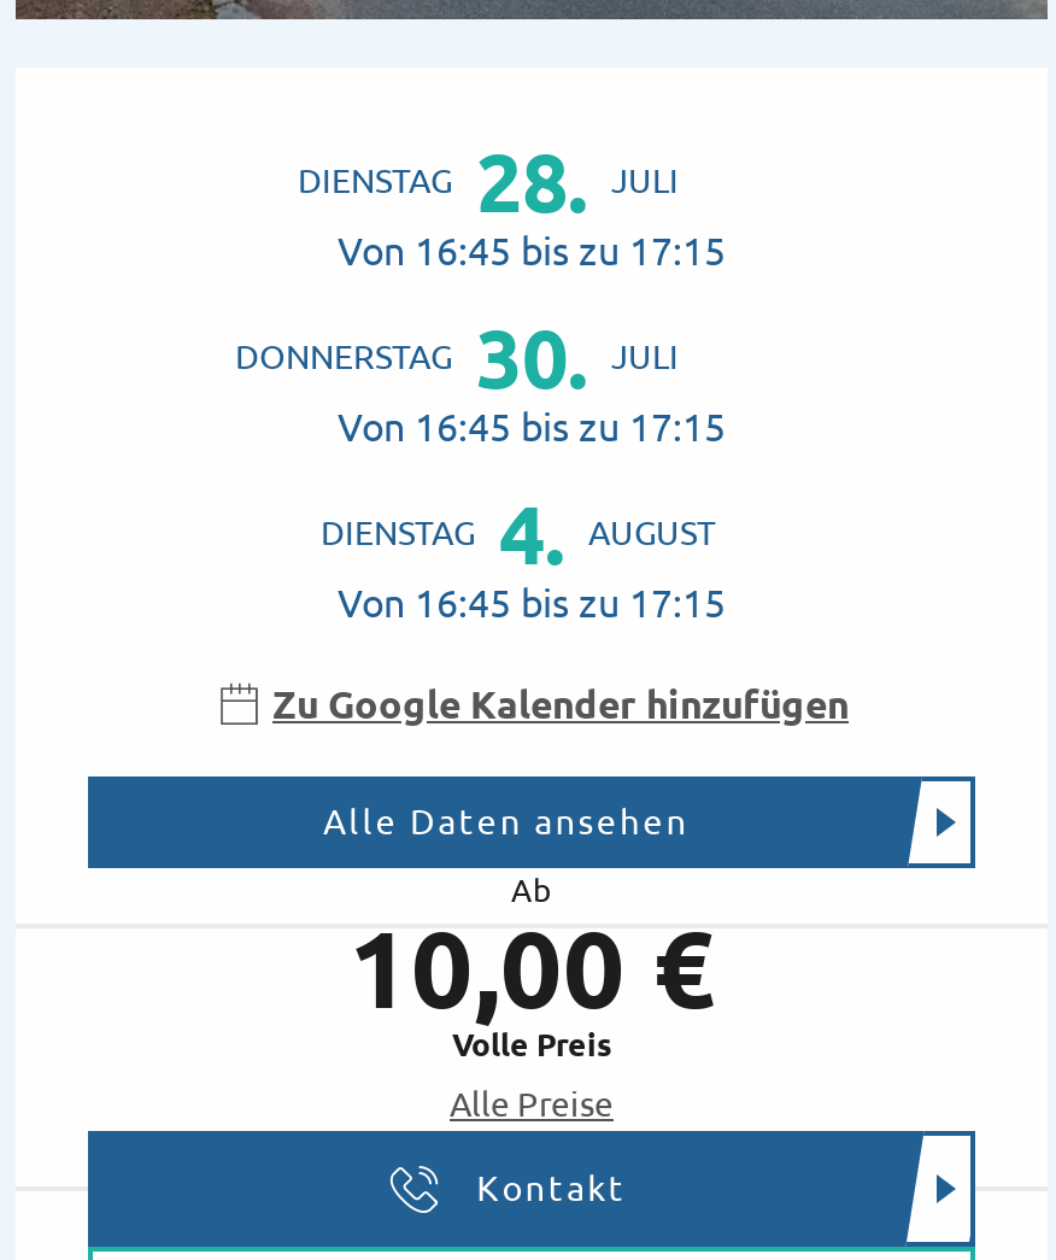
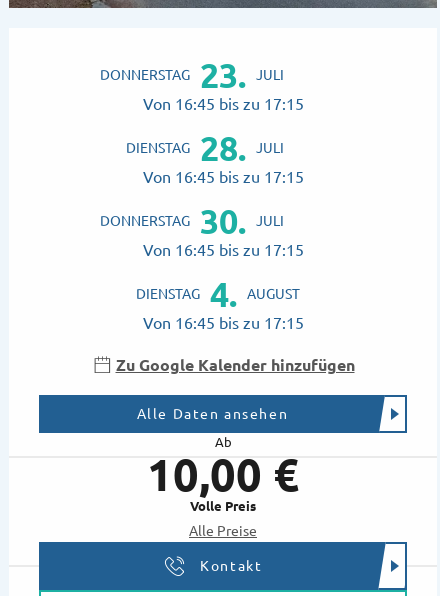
none -> [100,56,303,113] DONNERSTAG | 23. | JULI | Von 16:45 bis zu 17:15

